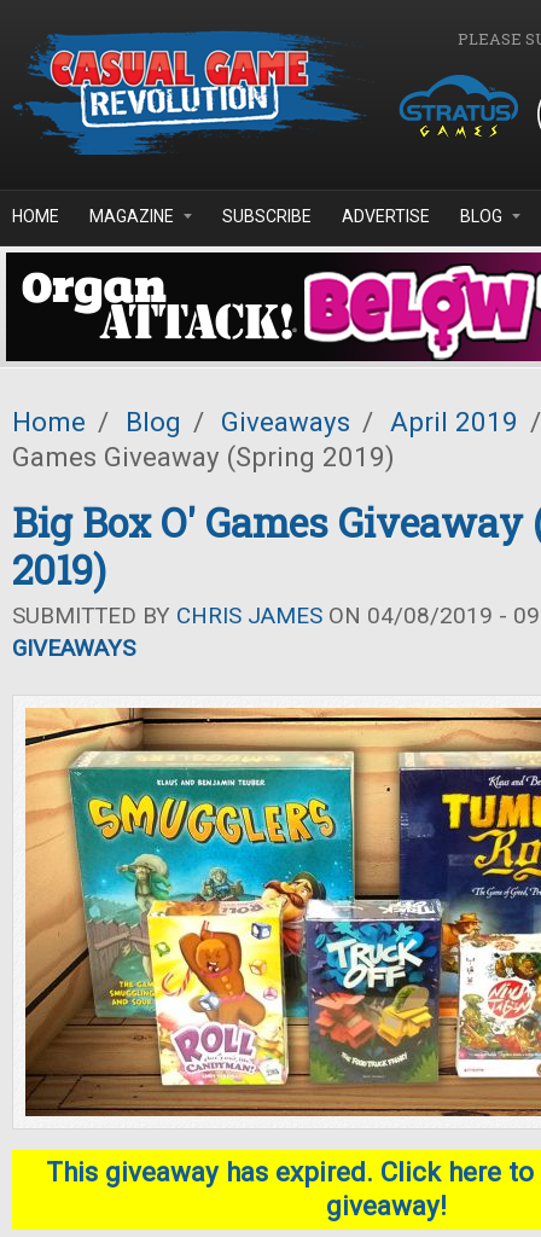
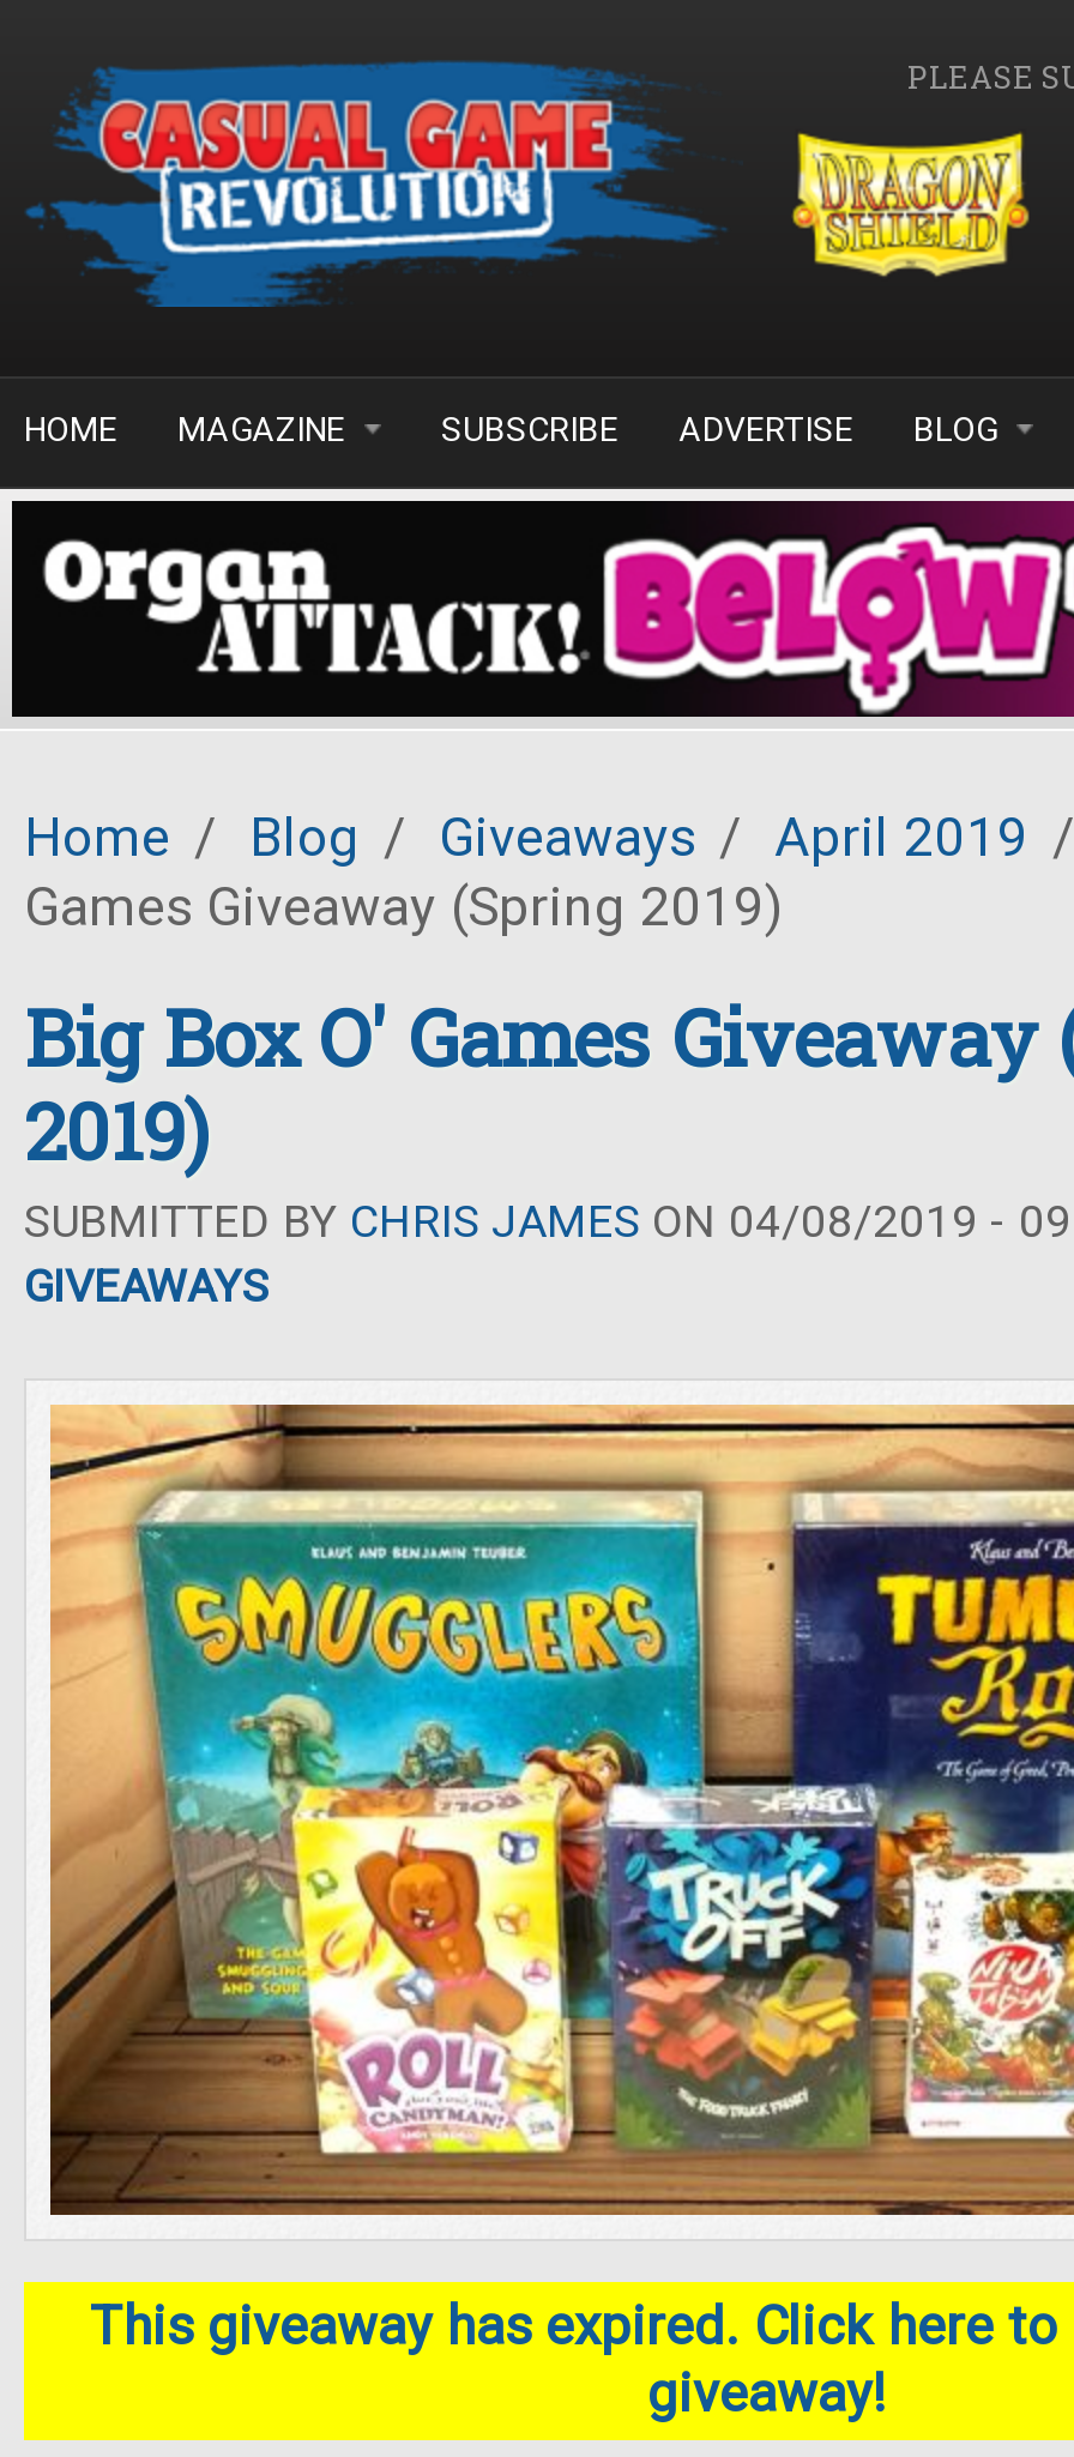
[399,68,519,139] [image] -> [791,132,1031,278] [image]

